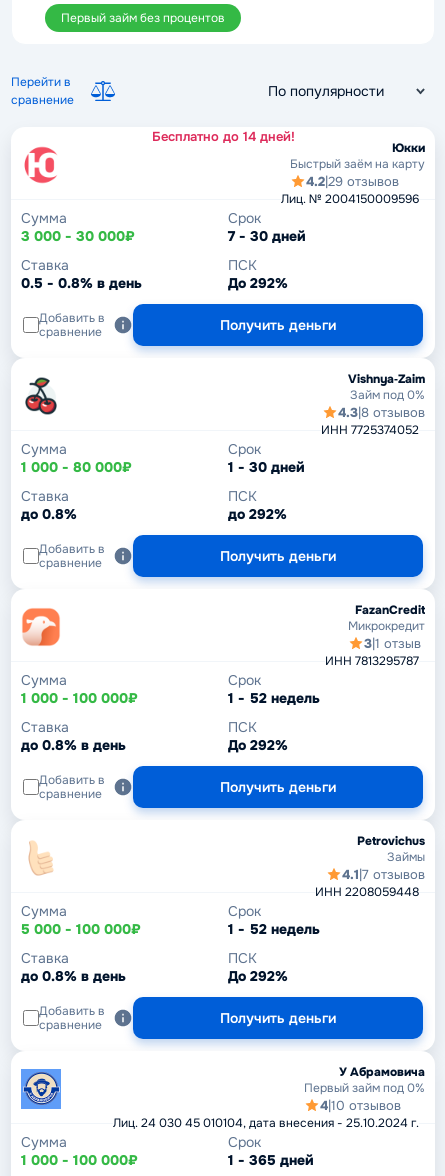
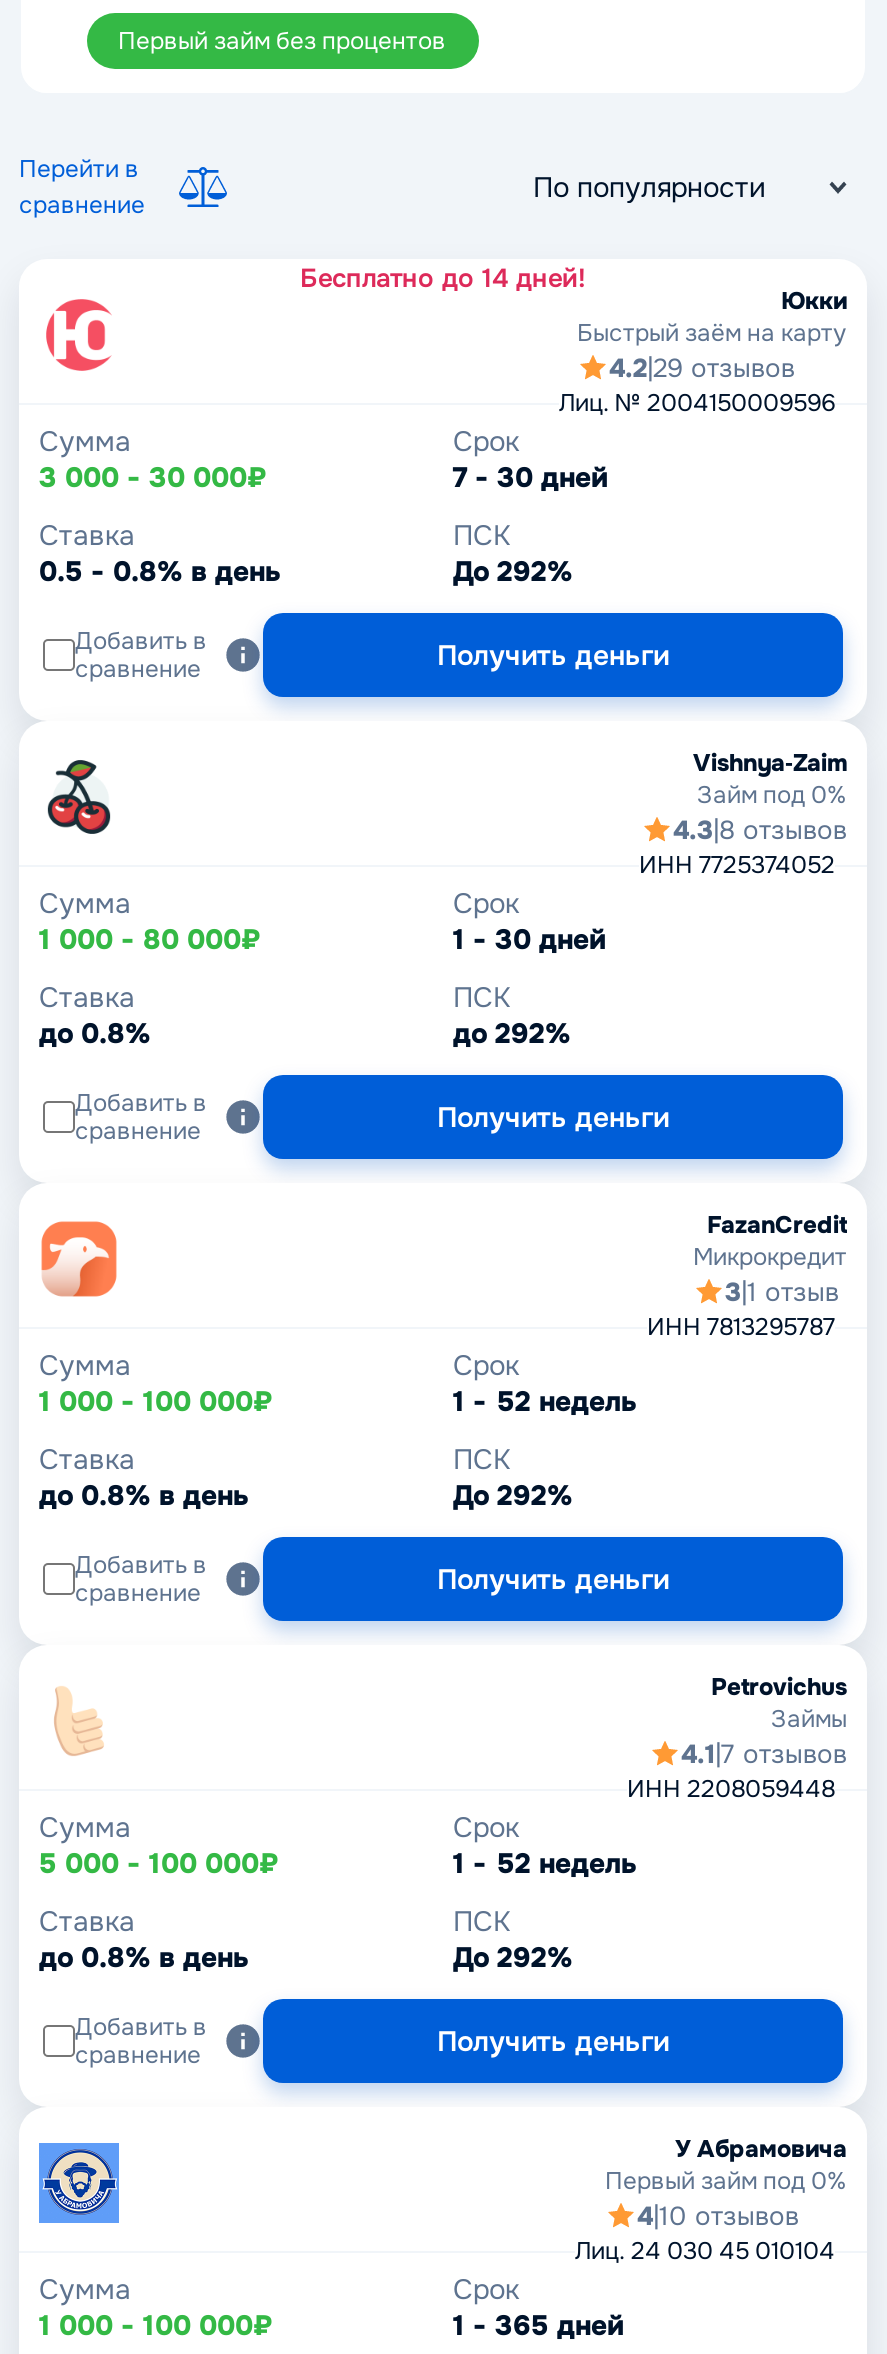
[113,1115,419,1131] Лиц. 24 030 45 010104, дата внесения - 25.10.2024 г. -> [575,2235,835,2267] Лиц. 24 030 45 010104

